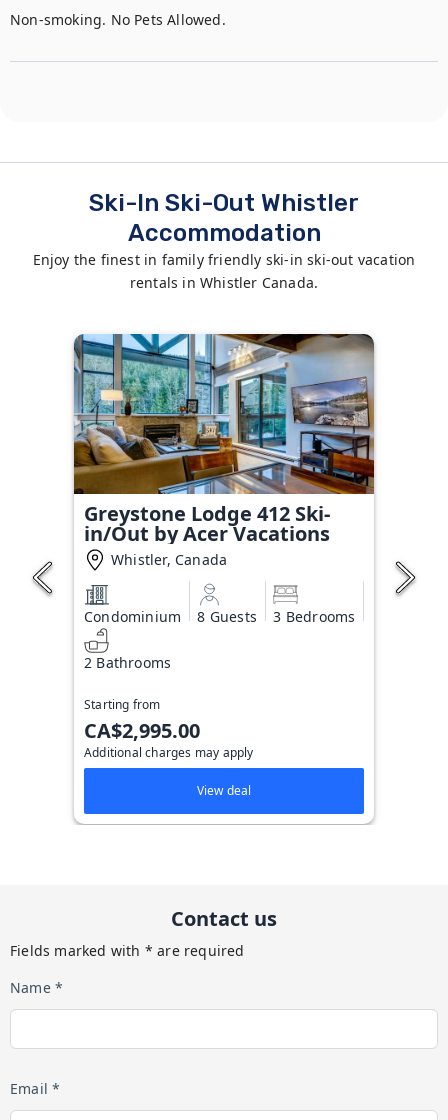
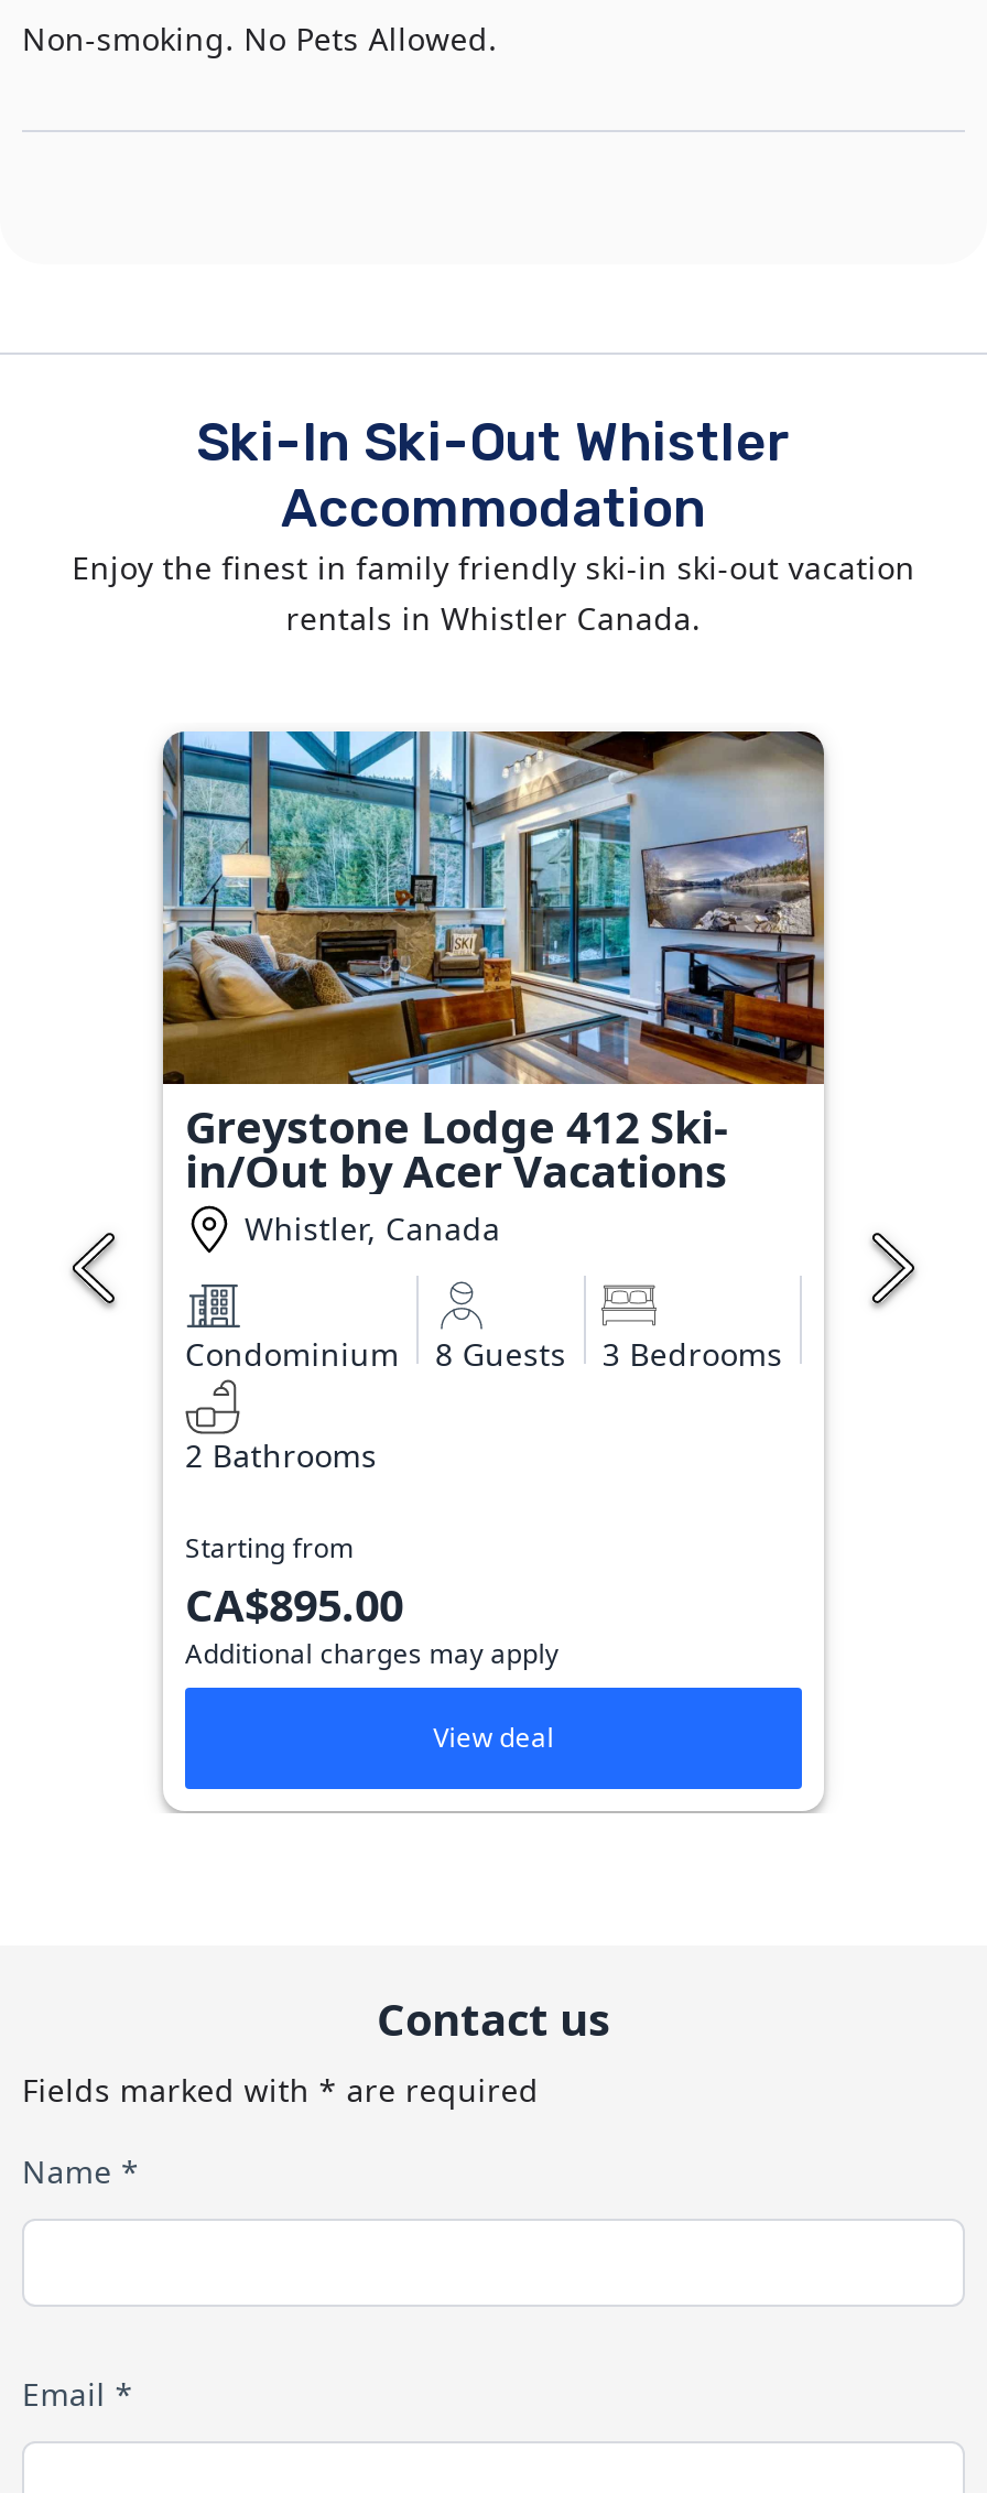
[84,716,200,743] CA$2,995.00 -> [185,1574,403,1634] CA$895.00

